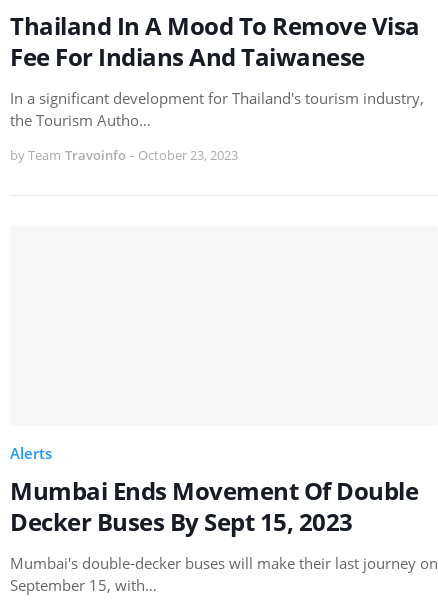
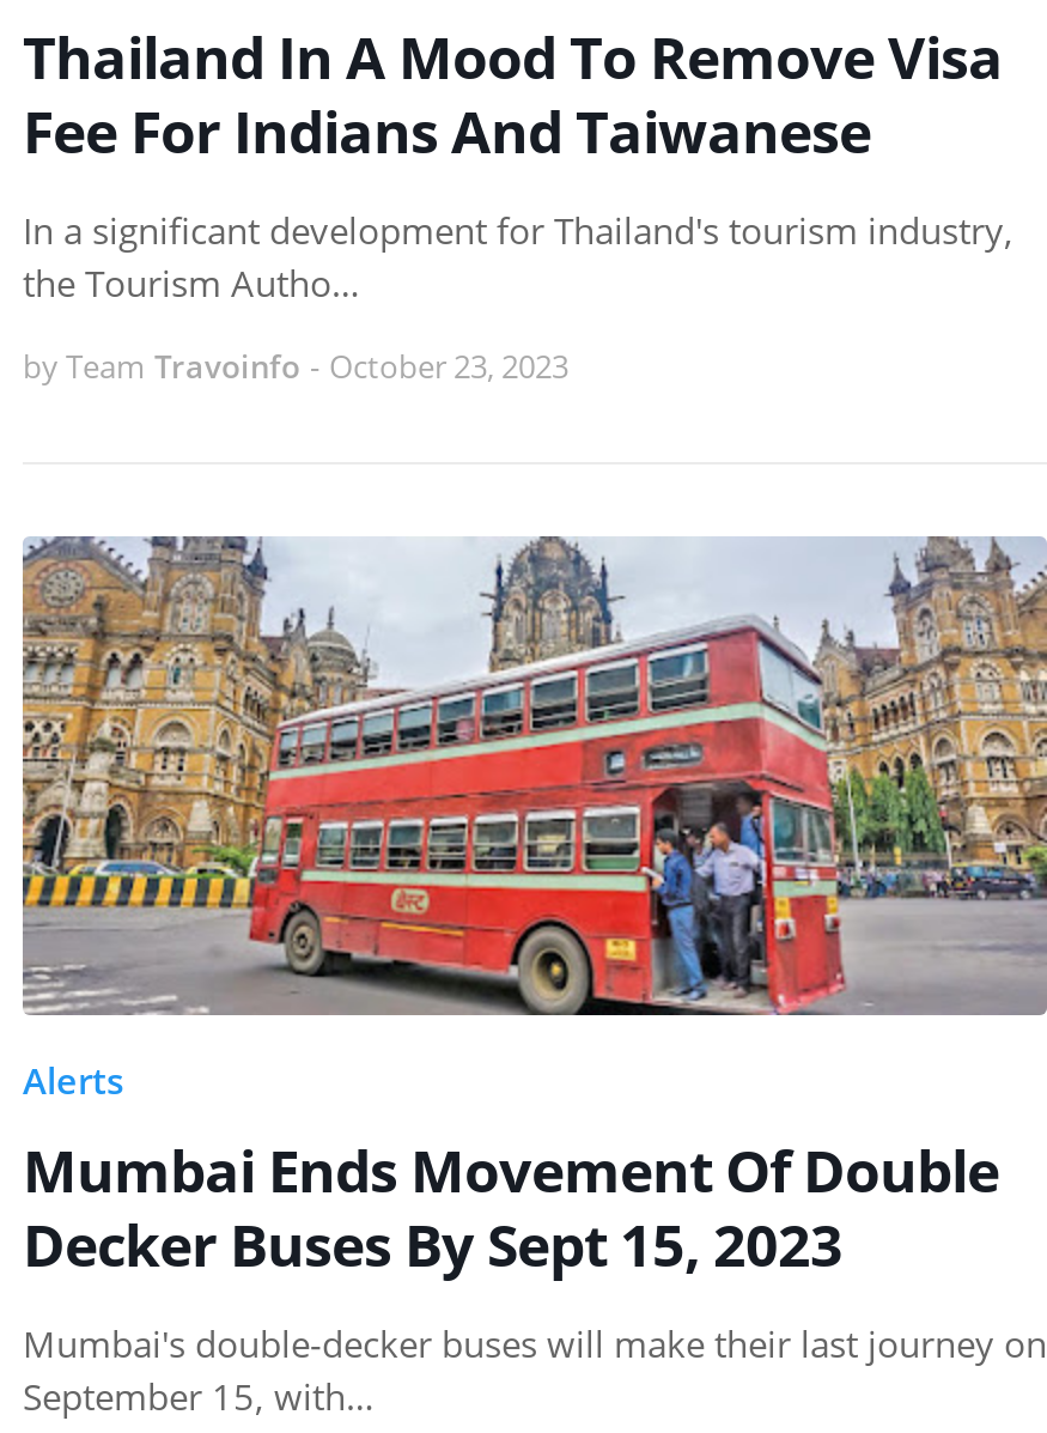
none -> [20,534,1040,1018] [image]

